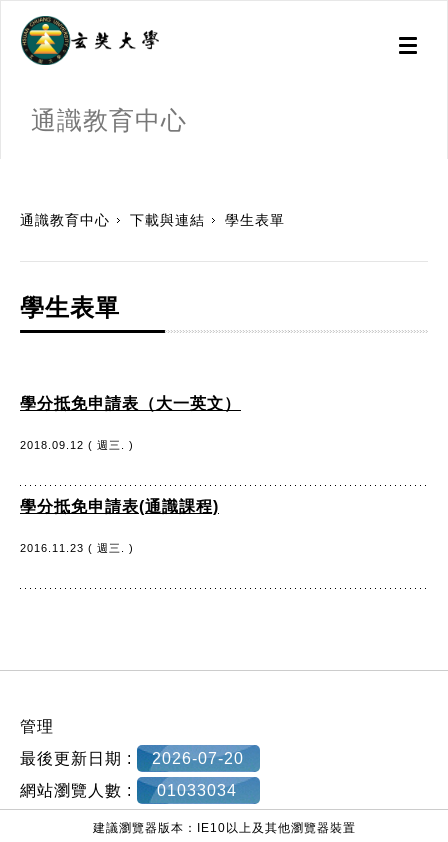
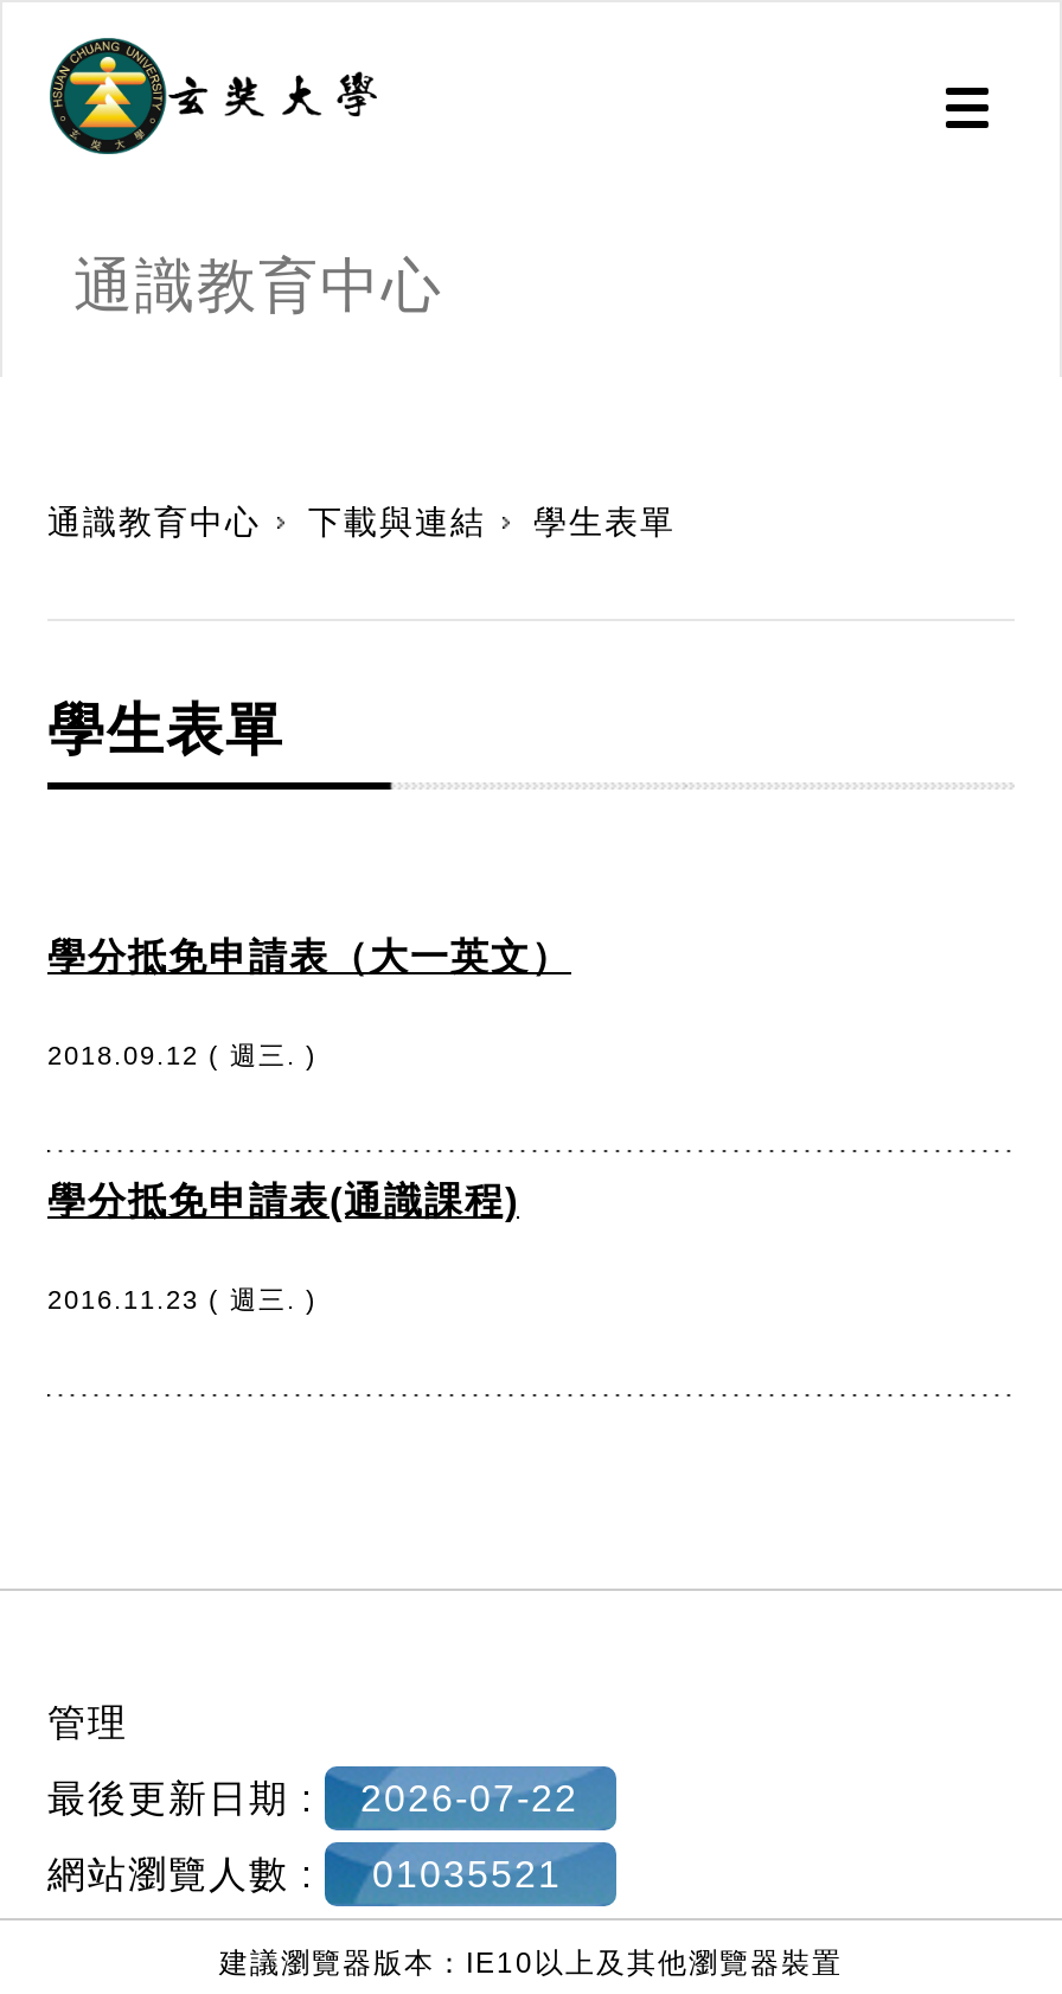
[20,750,244,767] 最後更新日期 : 2026-07-20 -> [47,1778,578,1819] 最後更新日期 : 2026-07-22
[20,782,242,799] 網站瀏覽人數 : 01033034 -> [47,1854,574,1894] 網站瀏覽人數 : 01035521

